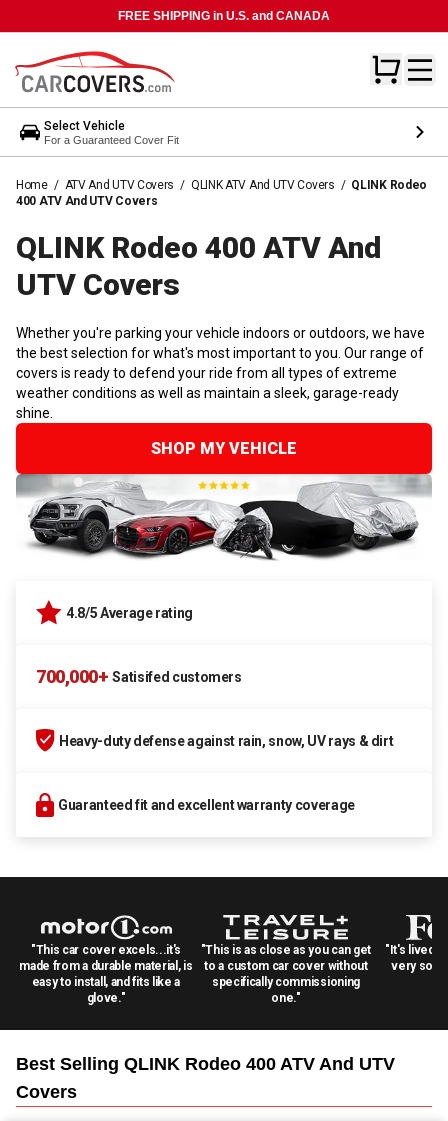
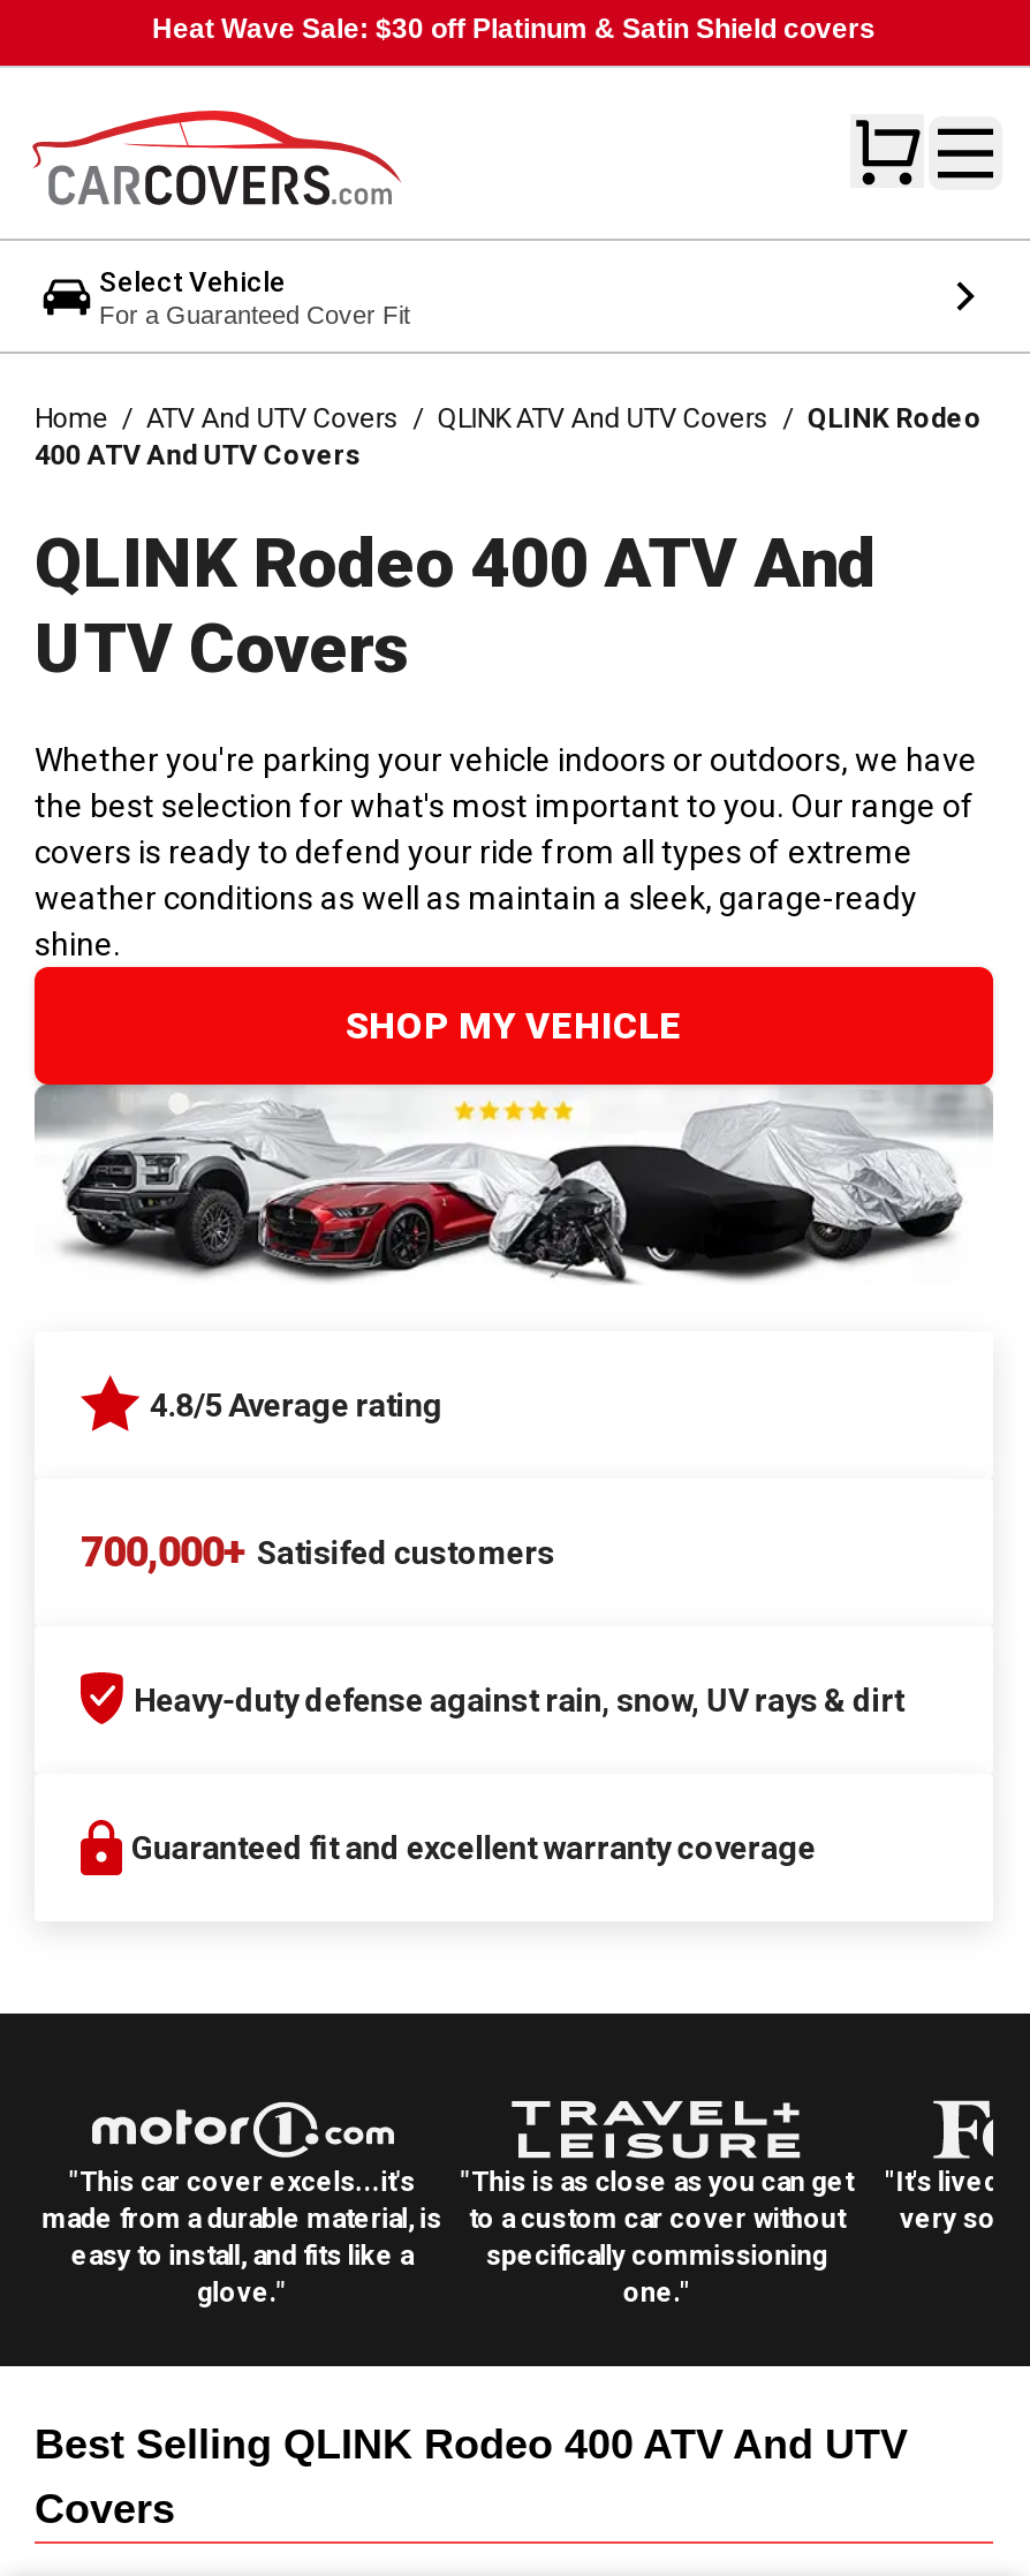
[118,9,330,23] FREE SHIPPING in U.S. and CANADA -> [152,13,876,45] Heat Wave Sale: $30 off Platinum & Satin Shield covers

